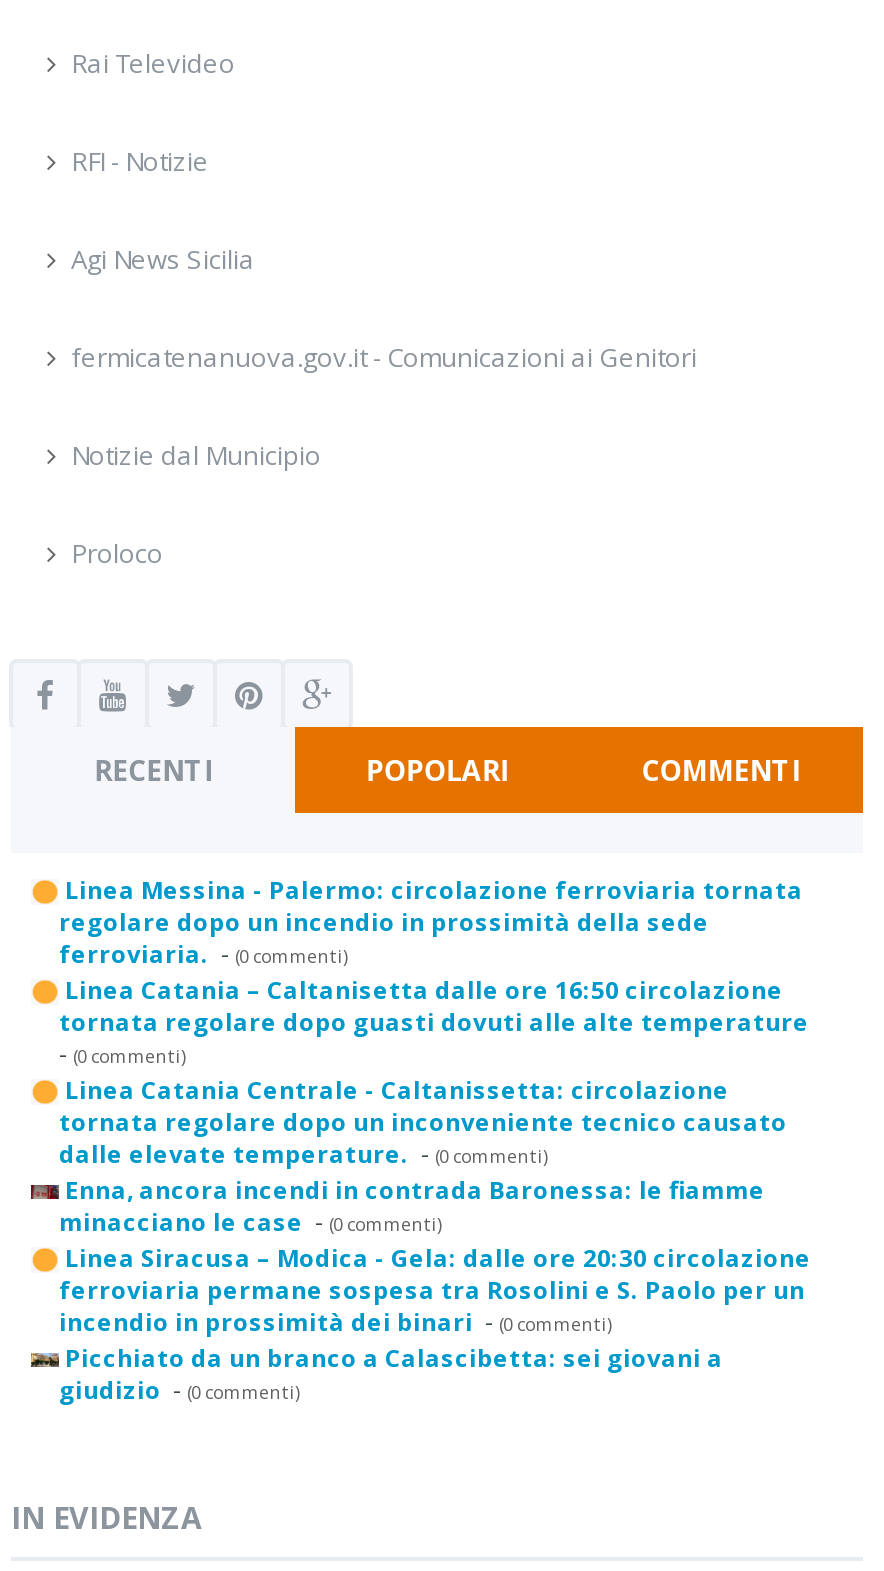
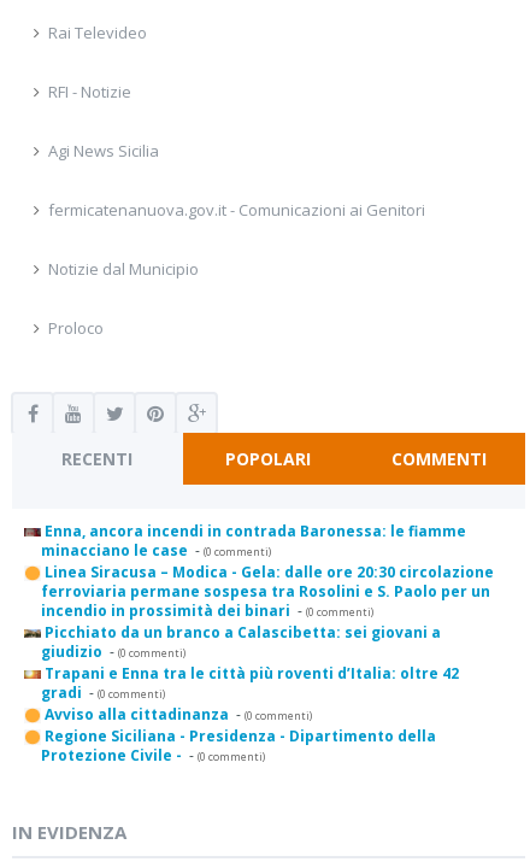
[59,873,809,1171] Linea Messina - Palermo: circolazione ferroviaria tornata | regolare dopo un incendio in prossimità della sede | ferroviaria. - (0 commenti) | Linea Catania – Caltanisetta dalle ore 16:50 circolazione | tornata regolare dopo guasti dovuti alle alte temperature | - (0 commenti) | Linea Catania Centrale - Caltanissetta: circolazione | tornata regolare dopo un inconveniente tecnico causato | dalle elevate temperature. - (0 commenti) -> none
moved [59,1173,811,1407] -> [41,521,494,662]: Enna, ancora incendi in contrada Baronessa: le fiamme | minacciano le case - (0 commenti) | Linea Siracusa – Modica - Gela: dalle ore 20:30 circolazione | ferroviaria permane sospesa tra Rosolini e S. Paolo per un | incendio in prossimità dei binari - (0 commenti) | Picchiato da un branco a Calascibetta: sei giovani a | giudizio - (0 commenti)
none -> [41,663,459,766] Trapani e Enna tra le città più roventi d’Italia: oltre 42 | gradi - (0 commenti) | Avviso alla cittadinanza - (0 commenti) | Regione Siciliana - Presidenza - Dipartimento della | Protezione Civile - - (0 commenti)

